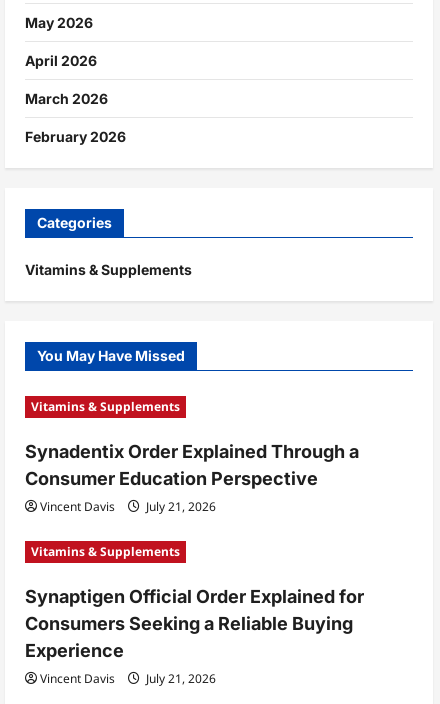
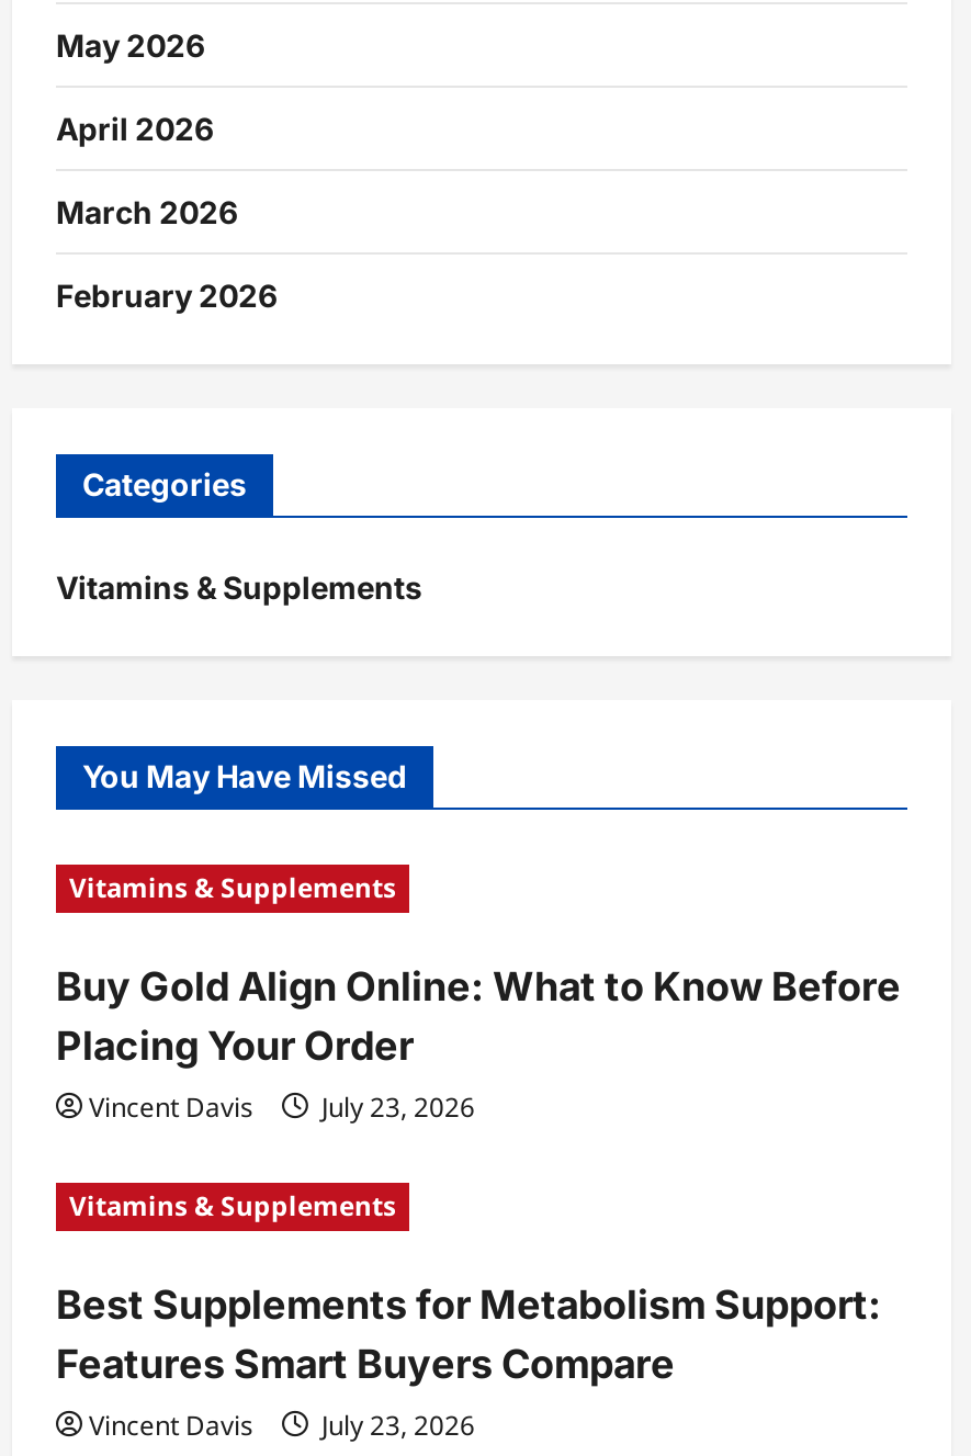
[25,441,359,489] Synadentix Order Explained Through a | Consumer Education Perspective -> [56,963,901,1069] Buy Gold Align Online: What to Know Before | Placing Your Order
[40,498,216,515] Vincent Davis July 21, 2026 -> [89,1088,475,1126] Vincent Davis July 23, 2026
[25,586,364,661] Synaptigen Official Order Explained for | Consumers Seeking a Reliable Buying | Experience -> [56,1282,881,1387] Best Supplements for Metabolism Support: | Features Smart Buyers Compare
[40,670,216,687] Vincent Davis July 21, 2026 -> [89,1407,475,1444] Vincent Davis July 23, 2026

